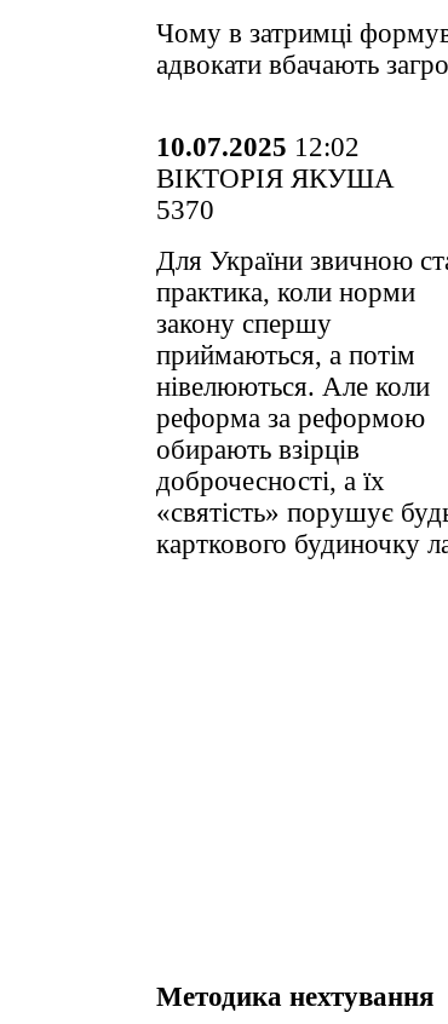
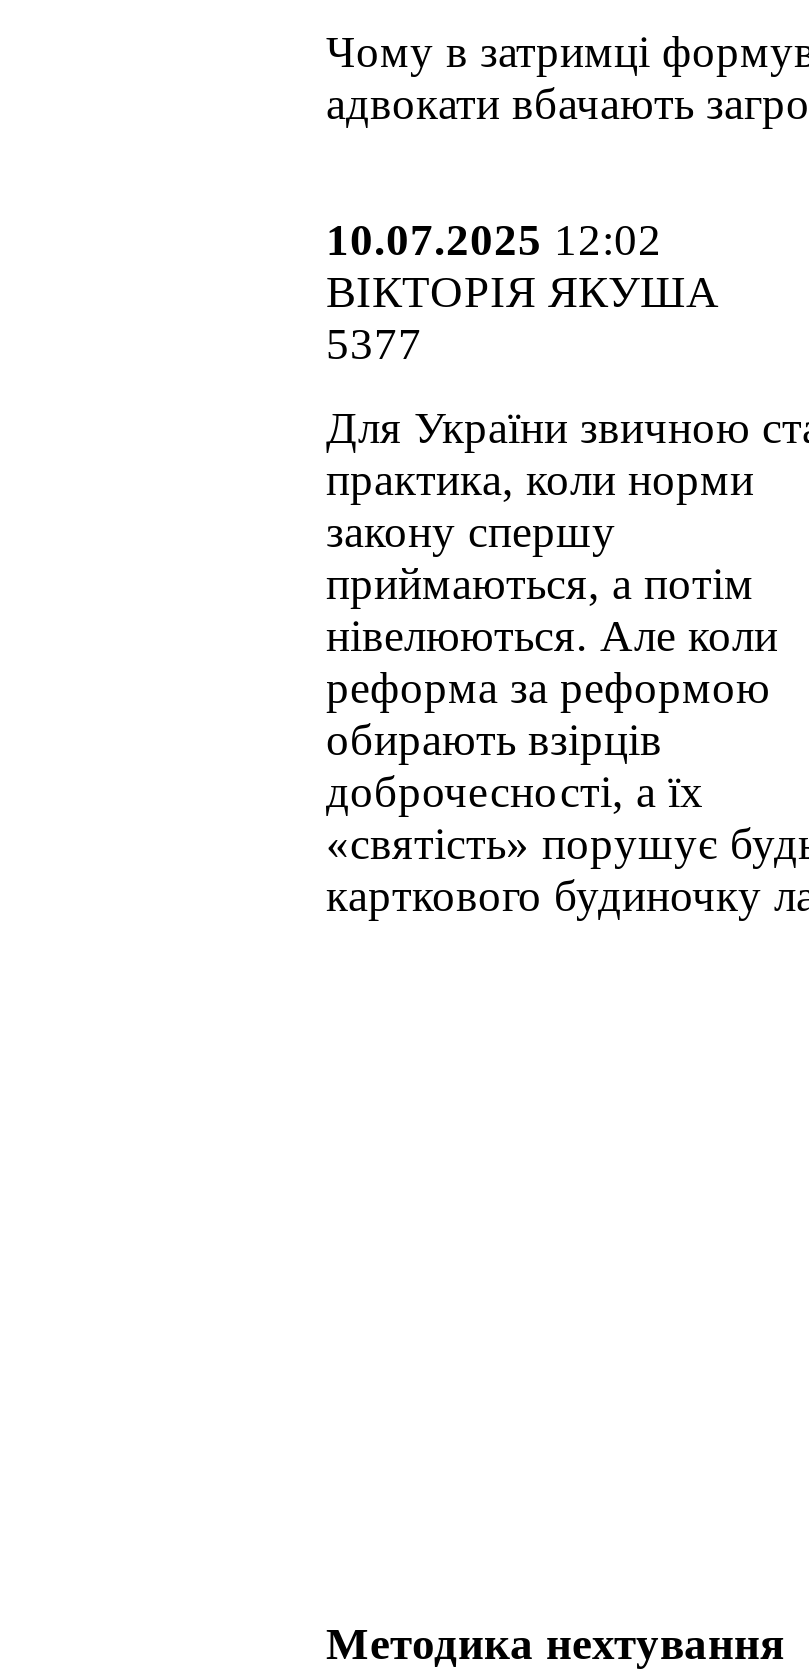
[156,195,214,225] 5370 -> [326,319,422,369] 5377

